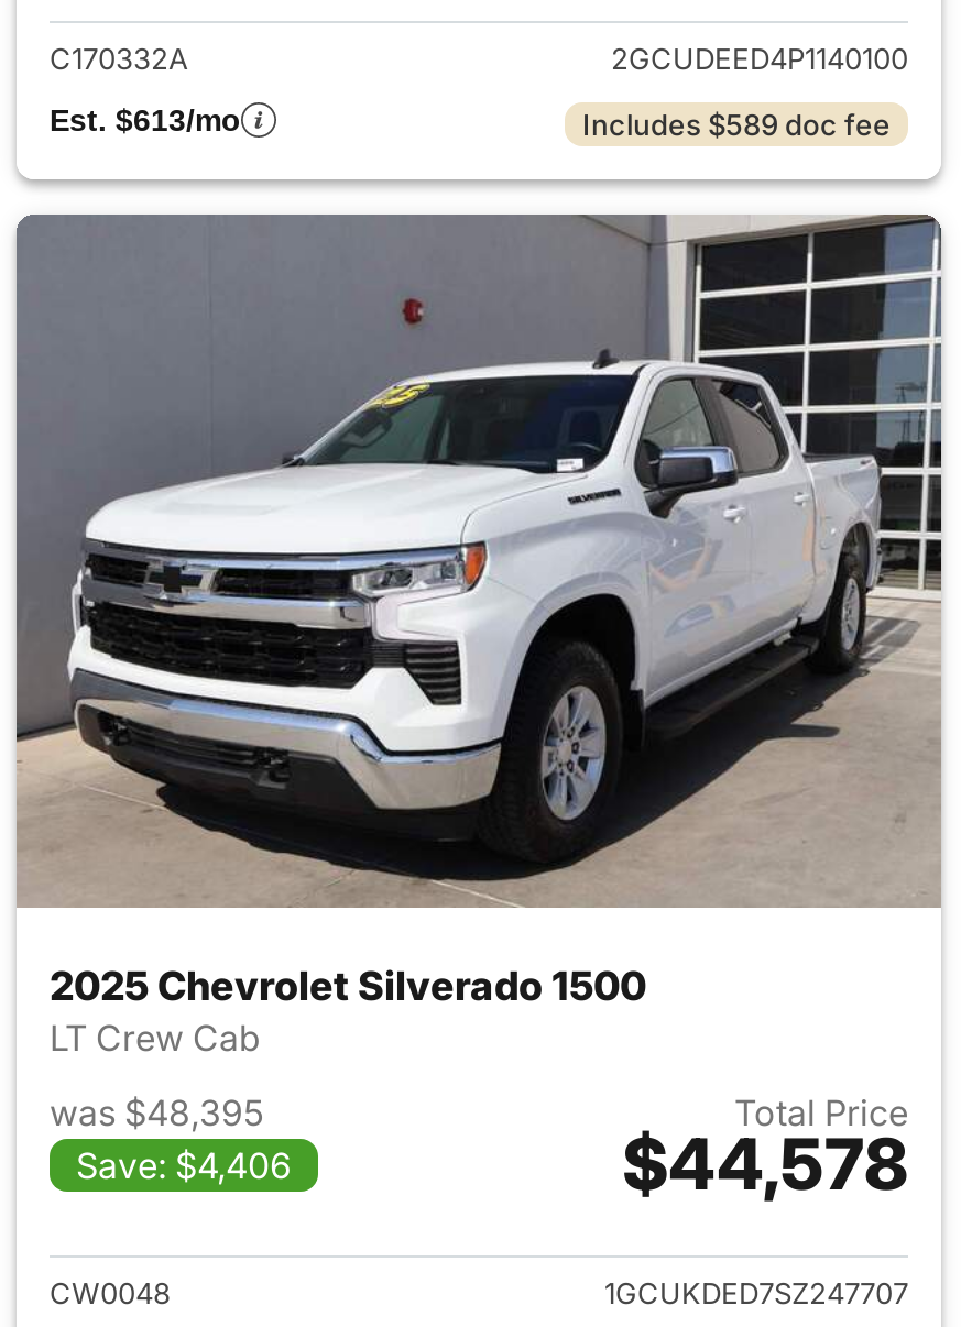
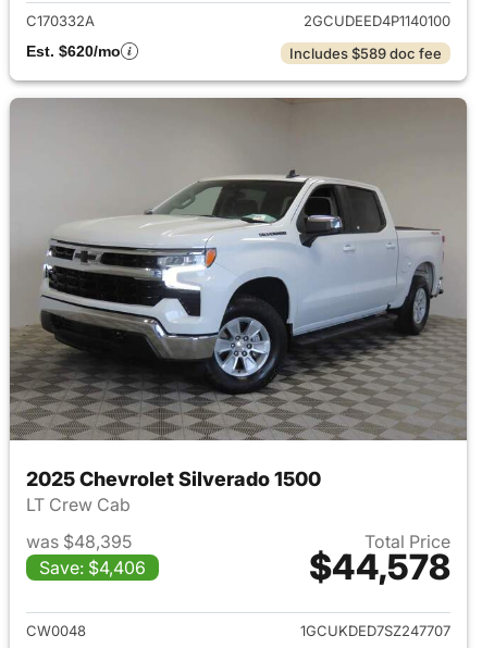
[50,102,241,138] Est. $613/mo -> [26,42,121,60] Est. $620/mo
[17,215,941,908] [image] -> [10,98,467,440] [image]

